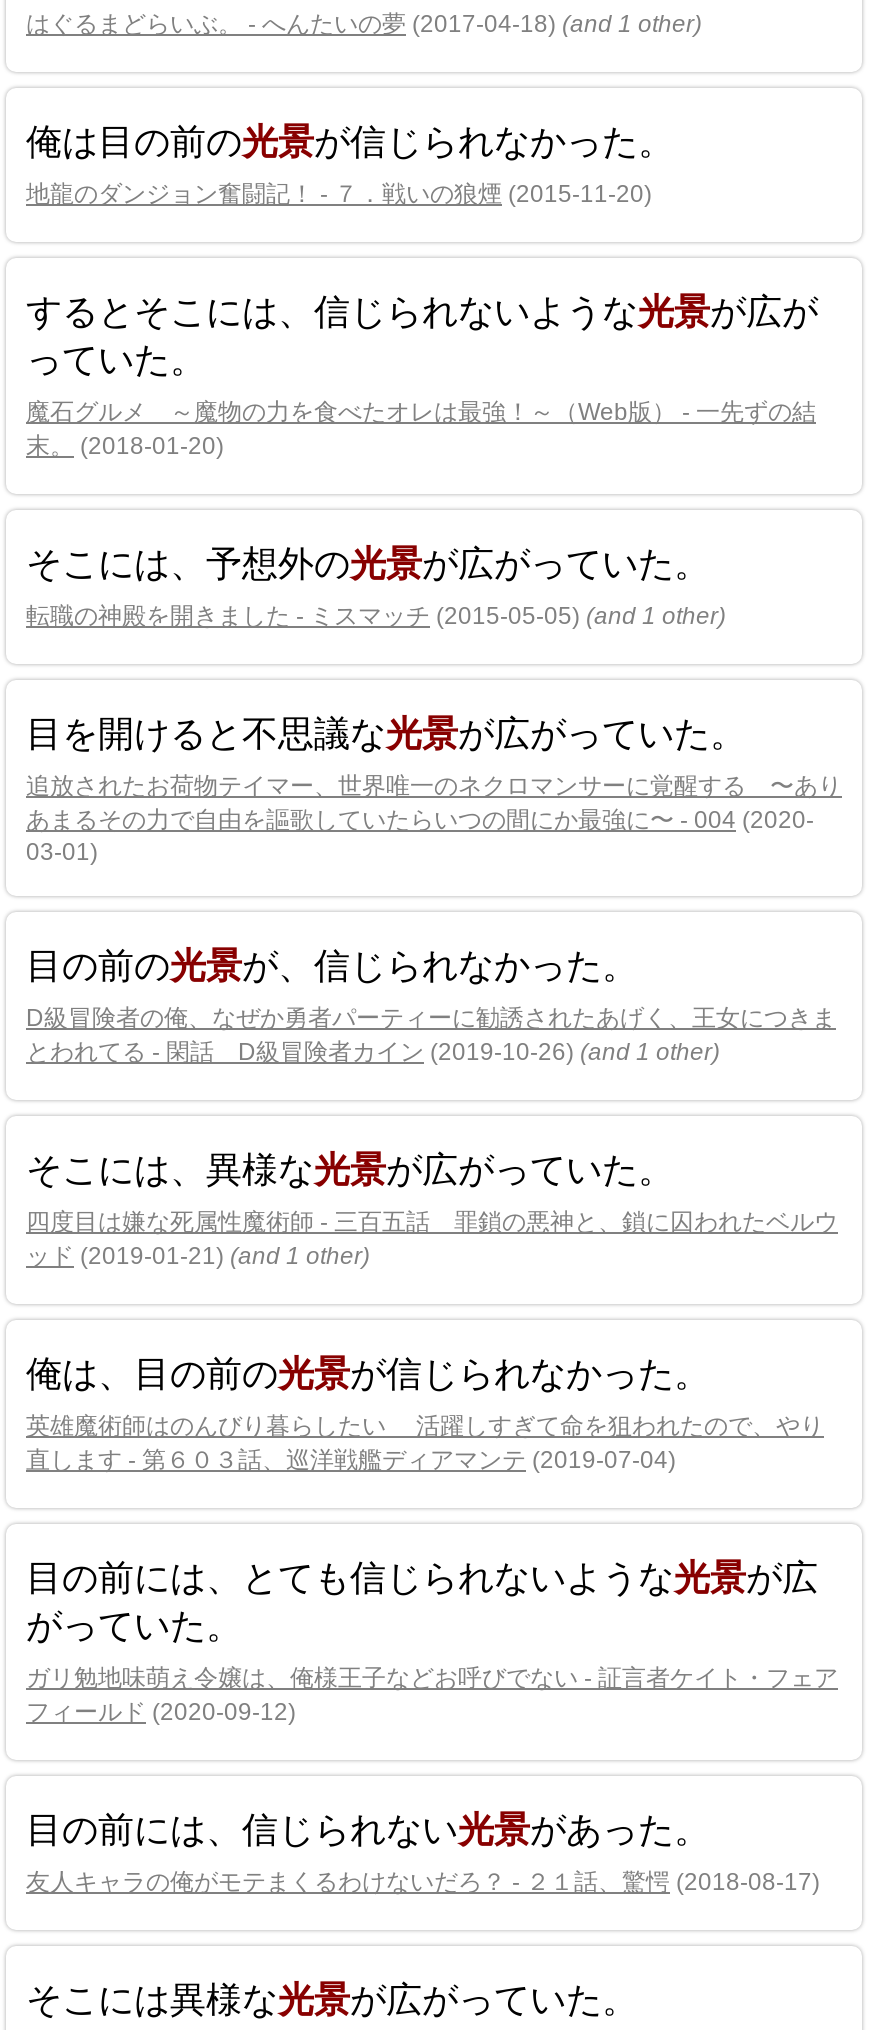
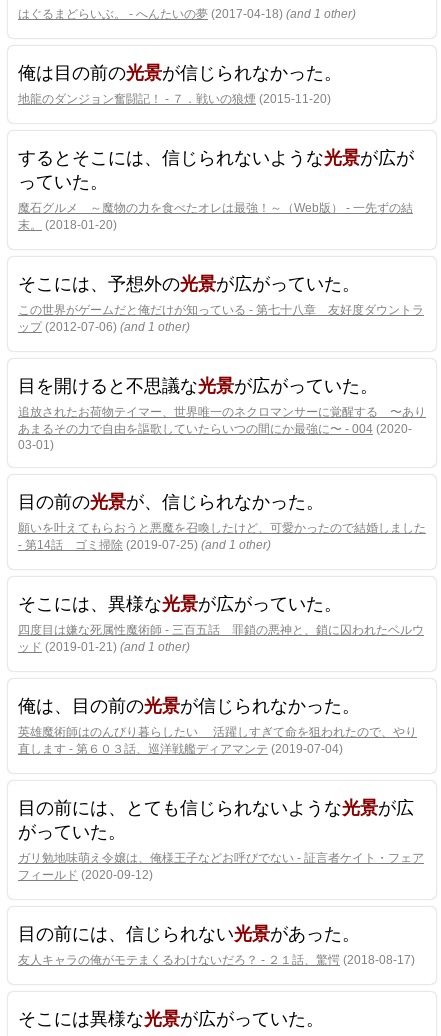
[26,602,726,630] 転職の神殿を開きました - ミスマッチ(2015-05-05) (and 1 other) -> [18,303,424,334] この世界がゲームだと俺だけが知っている - 第七十八章 友好度ダウントラ | ップ(2012-07-06) (and 1 other)
[26,1004,836,1066] D級冒険者の俺、なぜか勇者パーティーに勧誘されたあげく、王女につきま | とわれてる - 閑話 D級冒険者カイン(2019-10-26) (and 1 other) -> [18,521,426,552] 願いを叶えてもらおうと悪魔を召喚したけど、可愛かったので結婚しました | - 第14話 ゴミ掃除(2019-07-25) (and 1 other)

